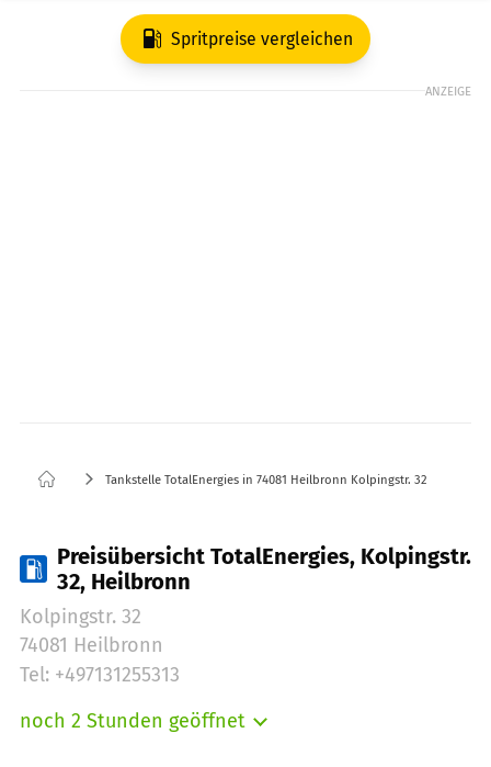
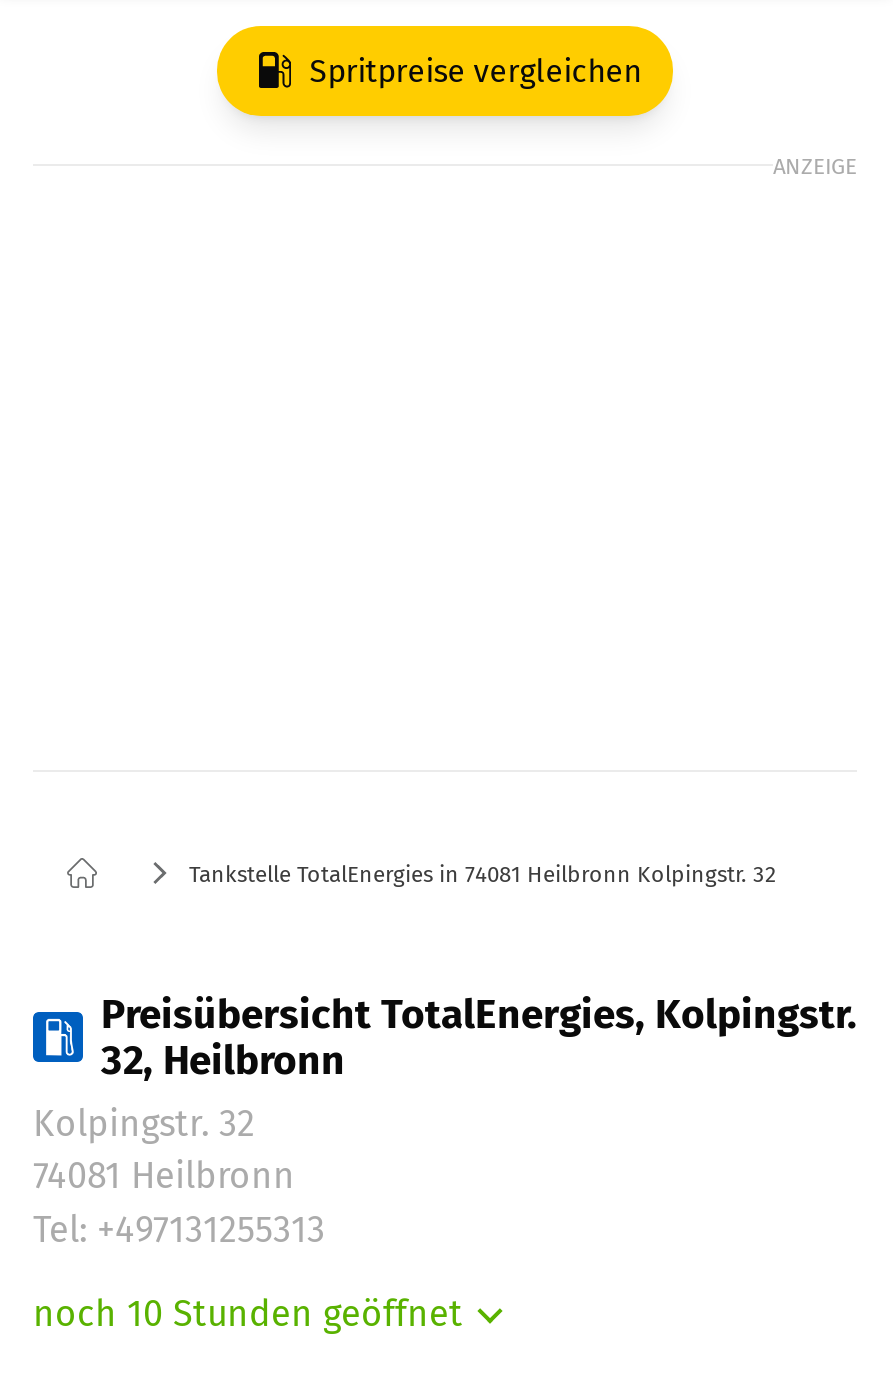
[20,709,245,733] noch 2 Stunden geöffnet -> [33,1292,463,1336] noch 10 Stunden geöffnet

